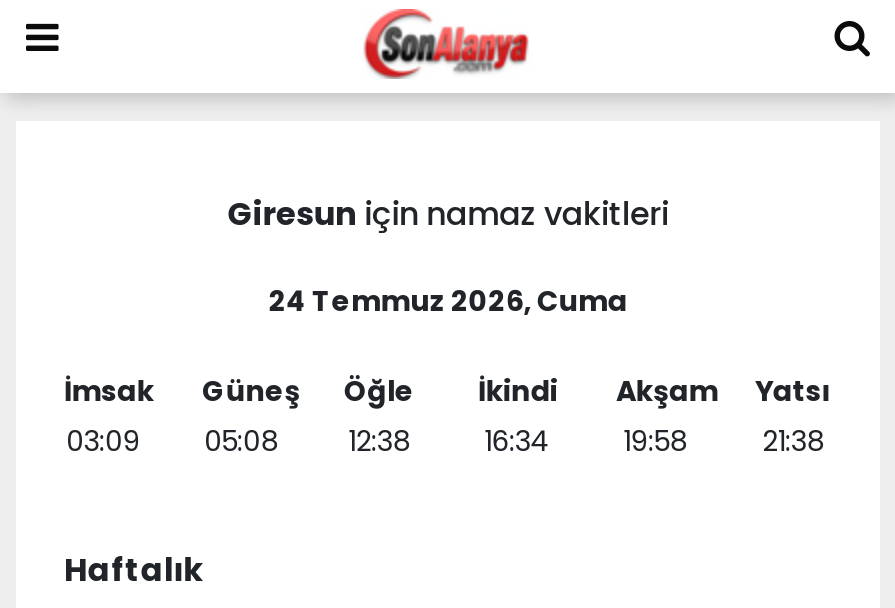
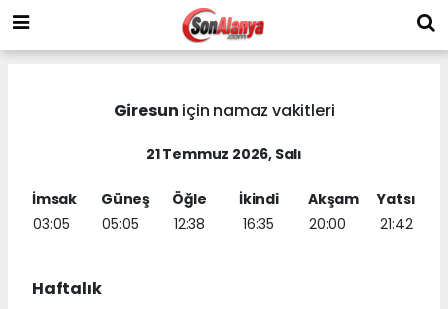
[269,281,627,321] 24 Temmuz 2026, Cuma -> [146,144,302,164] 21 Temmuz 2026, Salı
[66,421,140,461] 03:09 -> [33,214,69,234] 03:05
[204,421,278,461] 05:08 -> [102,214,138,234] 05:05
[484,421,550,461] 16:34 -> [243,214,274,234] 16:35
[623,421,687,461] 19:58 -> [309,214,346,234] 20:00
[762,421,824,461] 21:38 -> [380,214,412,234] 21:42

